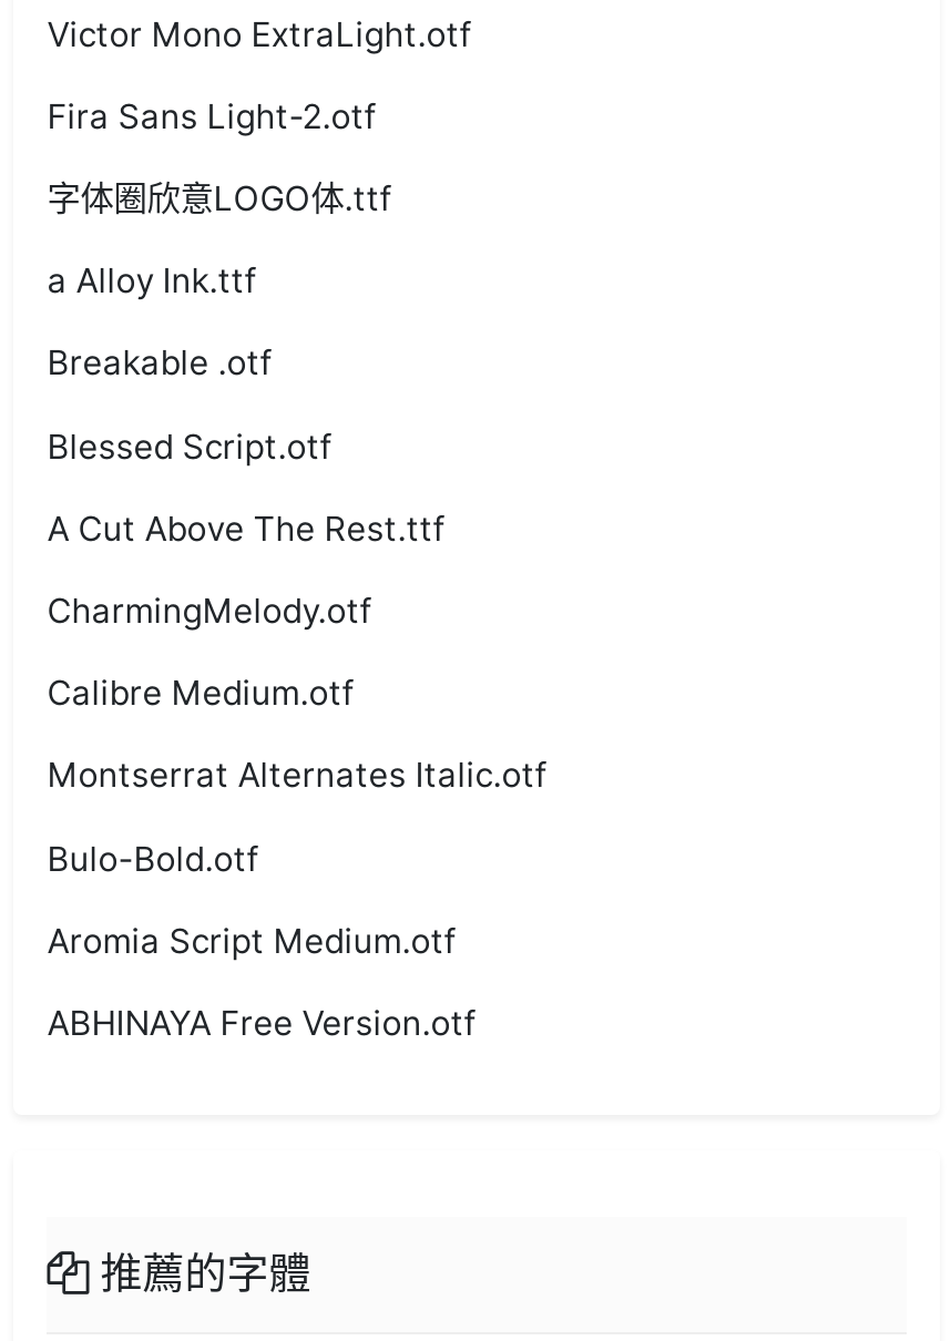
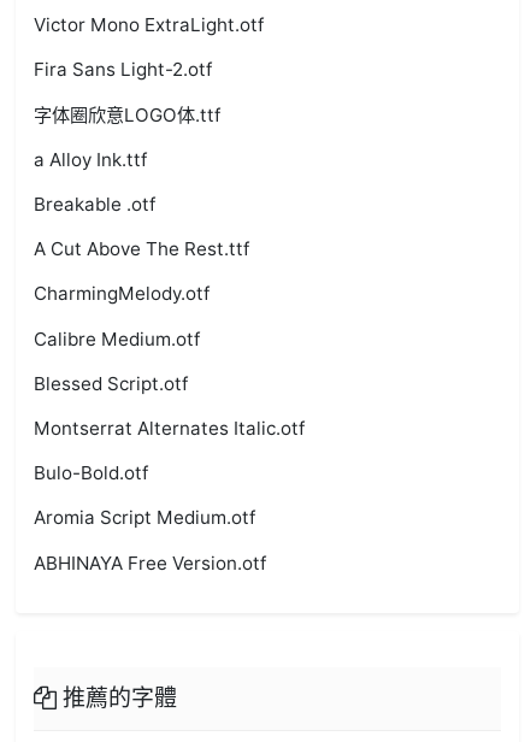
moved [47,425,331,467] -> [34,372,188,395]: Blessed Script.otf
moved [47,507,444,714] -> [34,238,249,350]: A Cut Above The Rest.ttf | CharmingMelody.otf | Calibre Medium.otf

